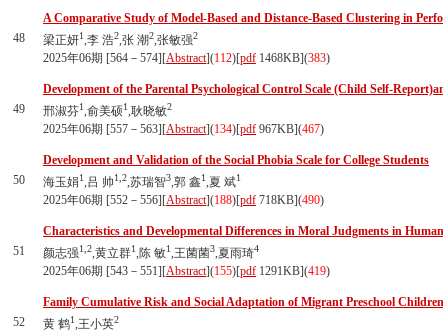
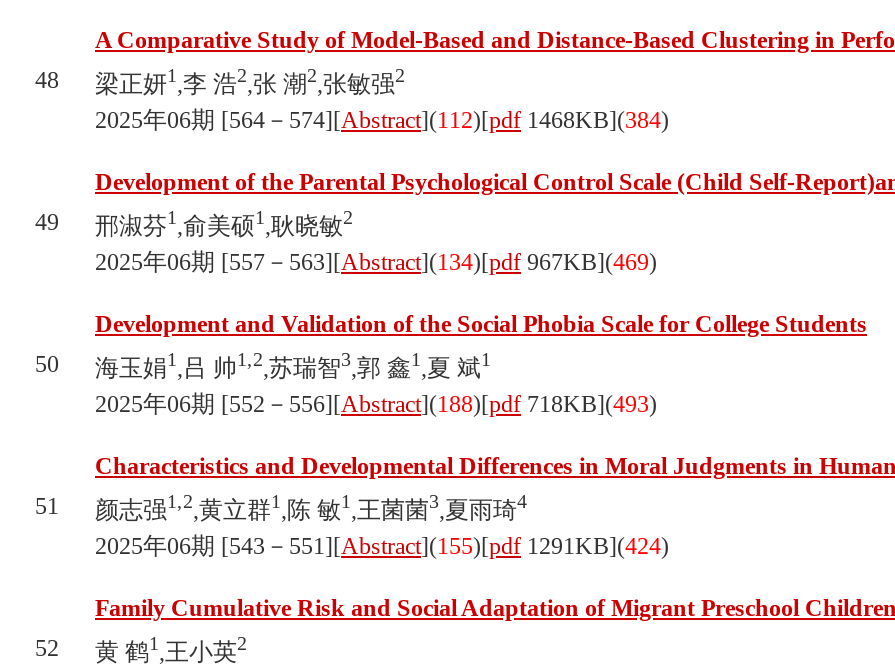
[43,51,330,65] 2025年06期 [564－574][Abstract](112)[pdf 1468KB](383) -> [95,106,669,134] 2025年06期 [564－574][Abstract](112)[pdf 1468KB](384)
[43,122,324,136] 2025年06期 [557－563][Abstract](134)[pdf 967KB](467) -> [95,248,657,276] 2025年06期 [557－563][Abstract](134)[pdf 967KB](469)
[43,193,324,207] 2025年06期 [552－556][Abstract](188)[pdf 718KB](490) -> [95,390,657,418] 2025年06期 [552－556][Abstract](188)[pdf 718KB](493)
[43,264,330,278] 2025年06期 [543－551][Abstract](155)[pdf 1291KB](419) -> [95,532,669,560] 2025年06期 [543－551][Abstract](155)[pdf 1291KB](424)

